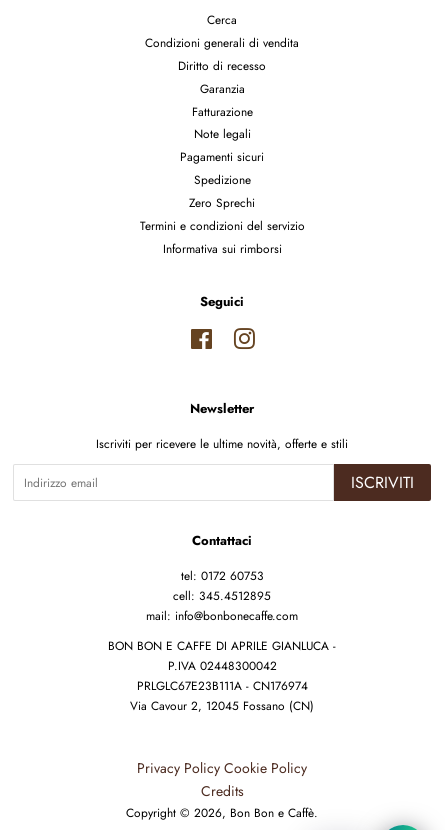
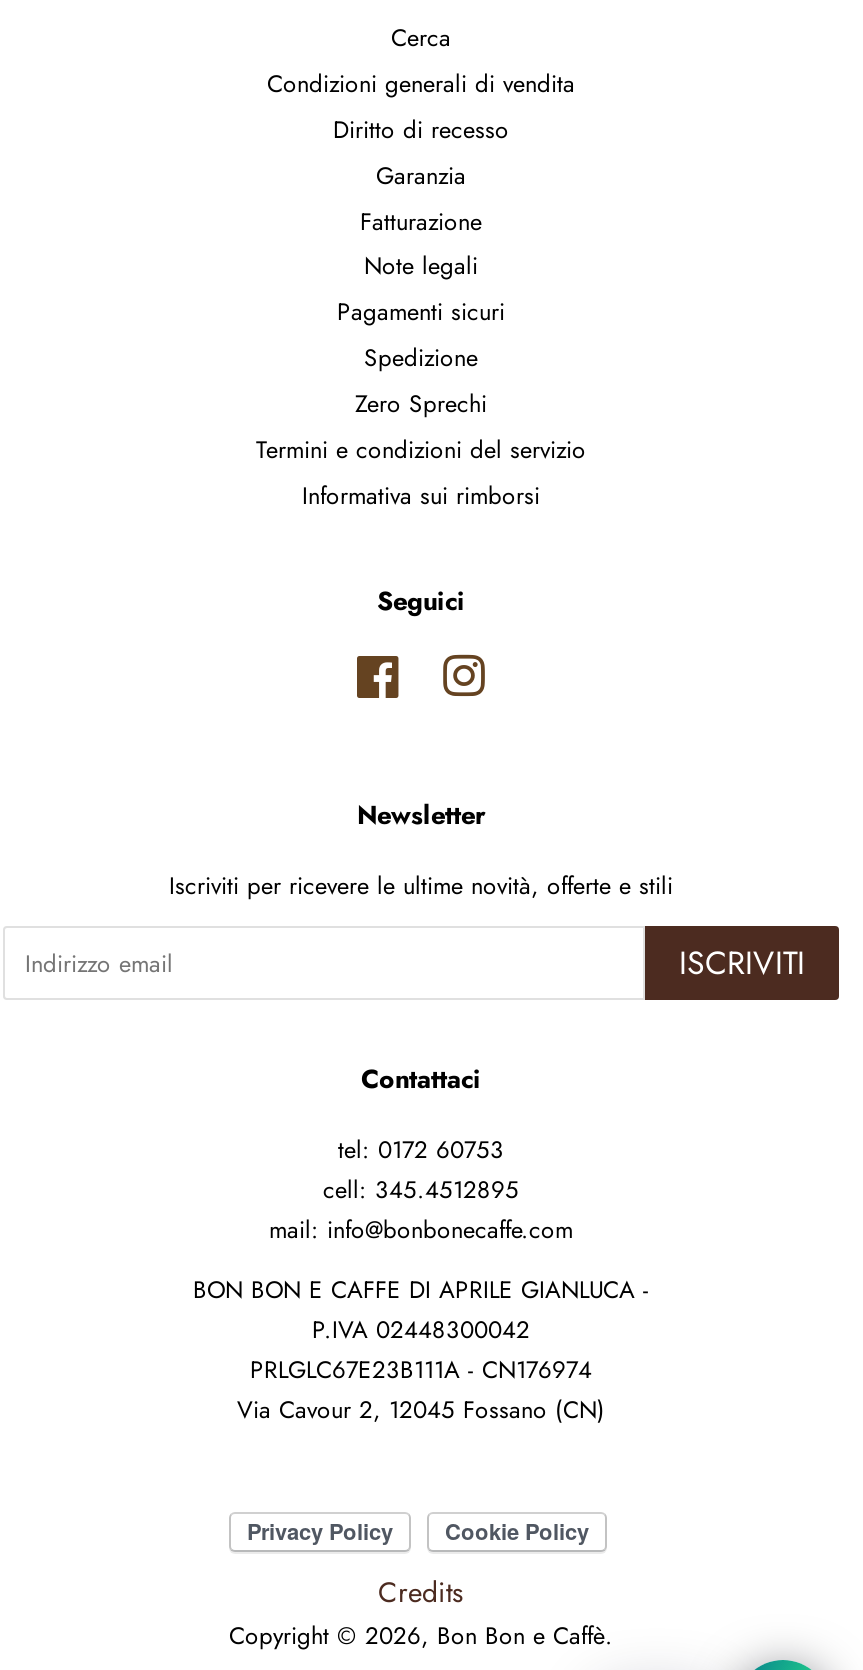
[137,758,307,778] Privacy Policy Cookie Policy -> none

